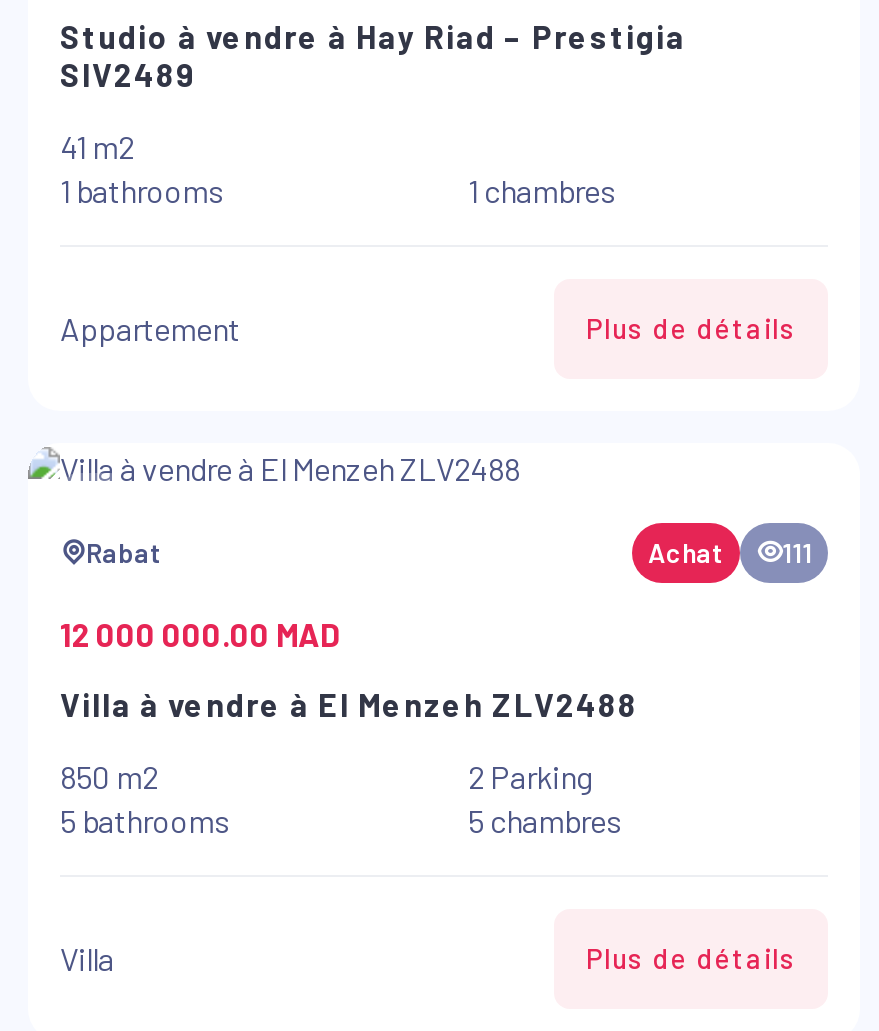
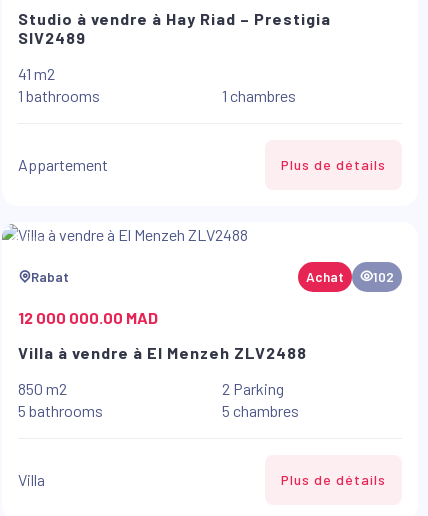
[648,537,812,569] Achat 111 -> [306,269,394,285] Achat 102

